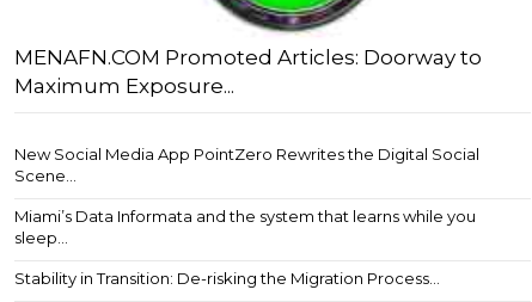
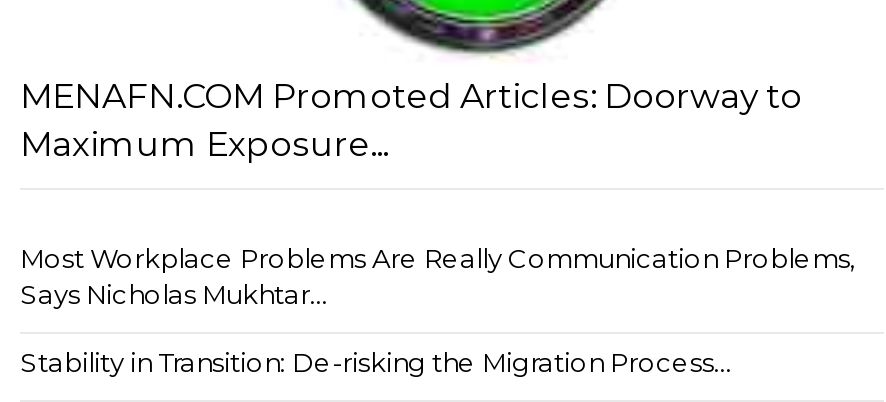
[14,145,479,247] New Social Media App PointZero Rewrites the Digital Social | Scene... | Miami’s Data Informata and the system that learns while you | sleep... -> [20,242,856,310] Most Workplace Problems Are Really Communication Problems, | Says Nicholas Mukhtar...

